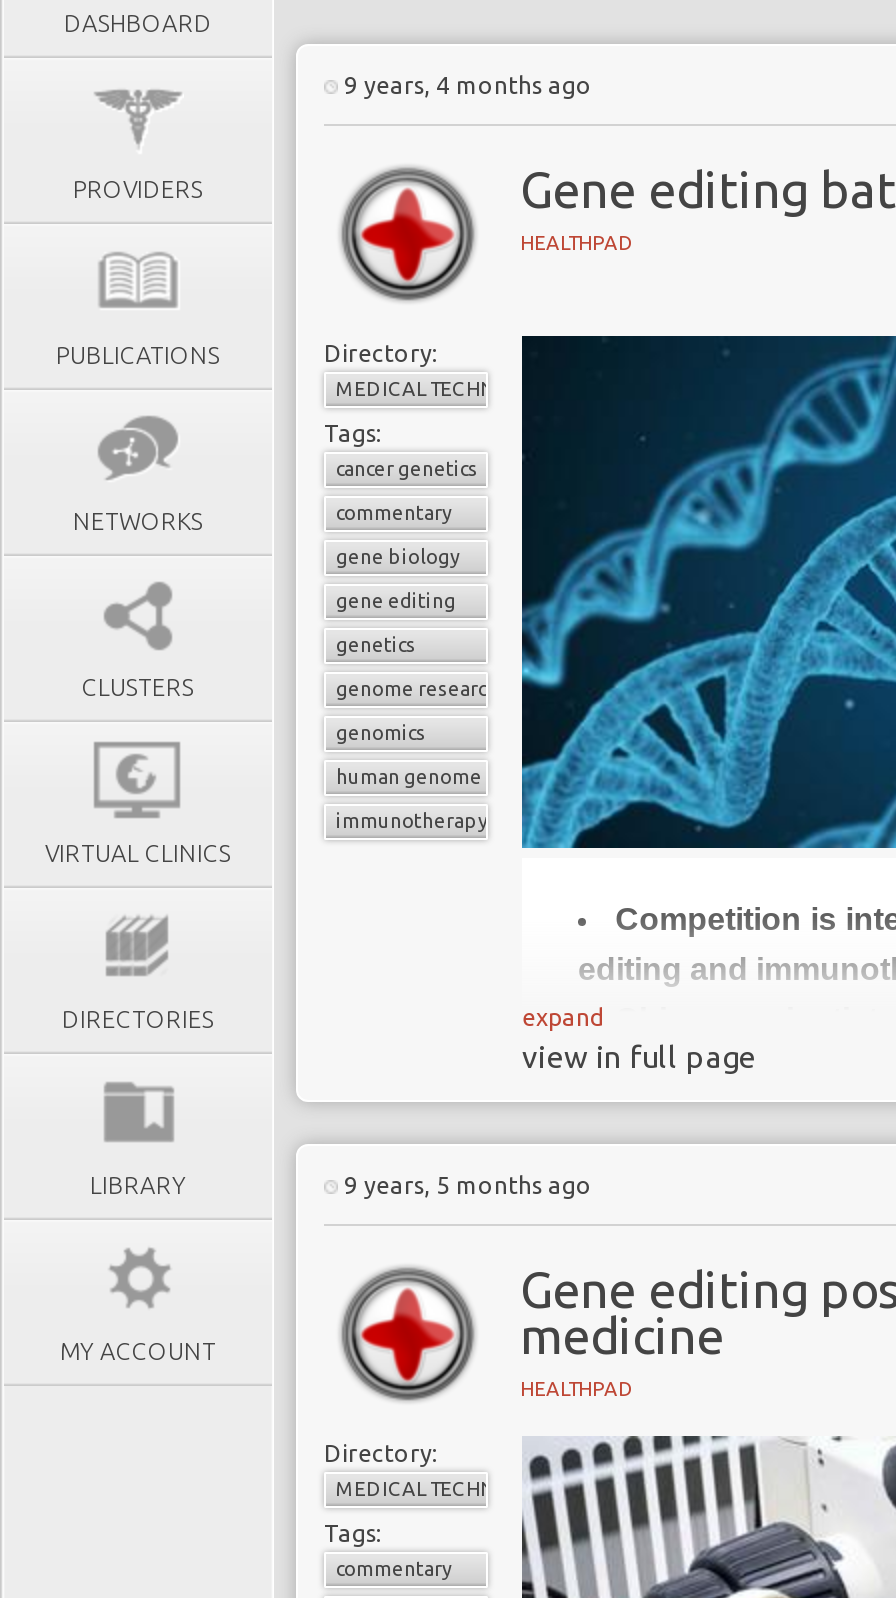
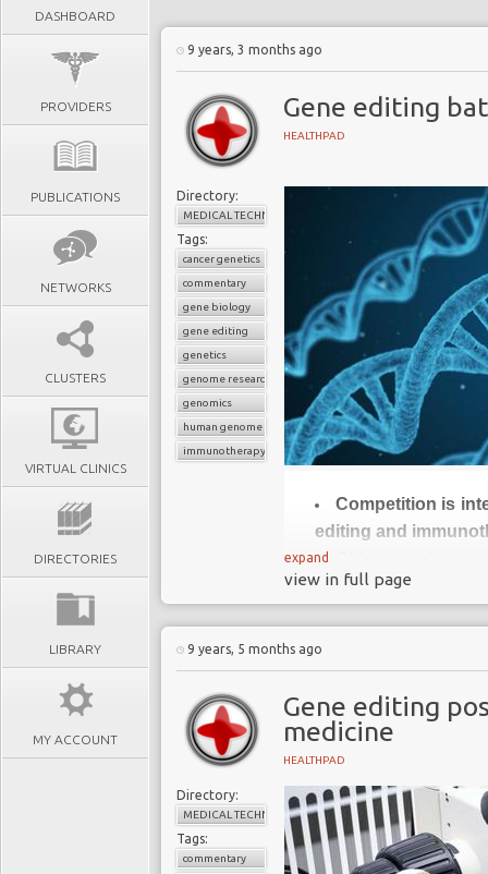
[338,72,592,98] 9 years, 4 months ago -> [184,43,322,57] 9 years, 3 months ago

